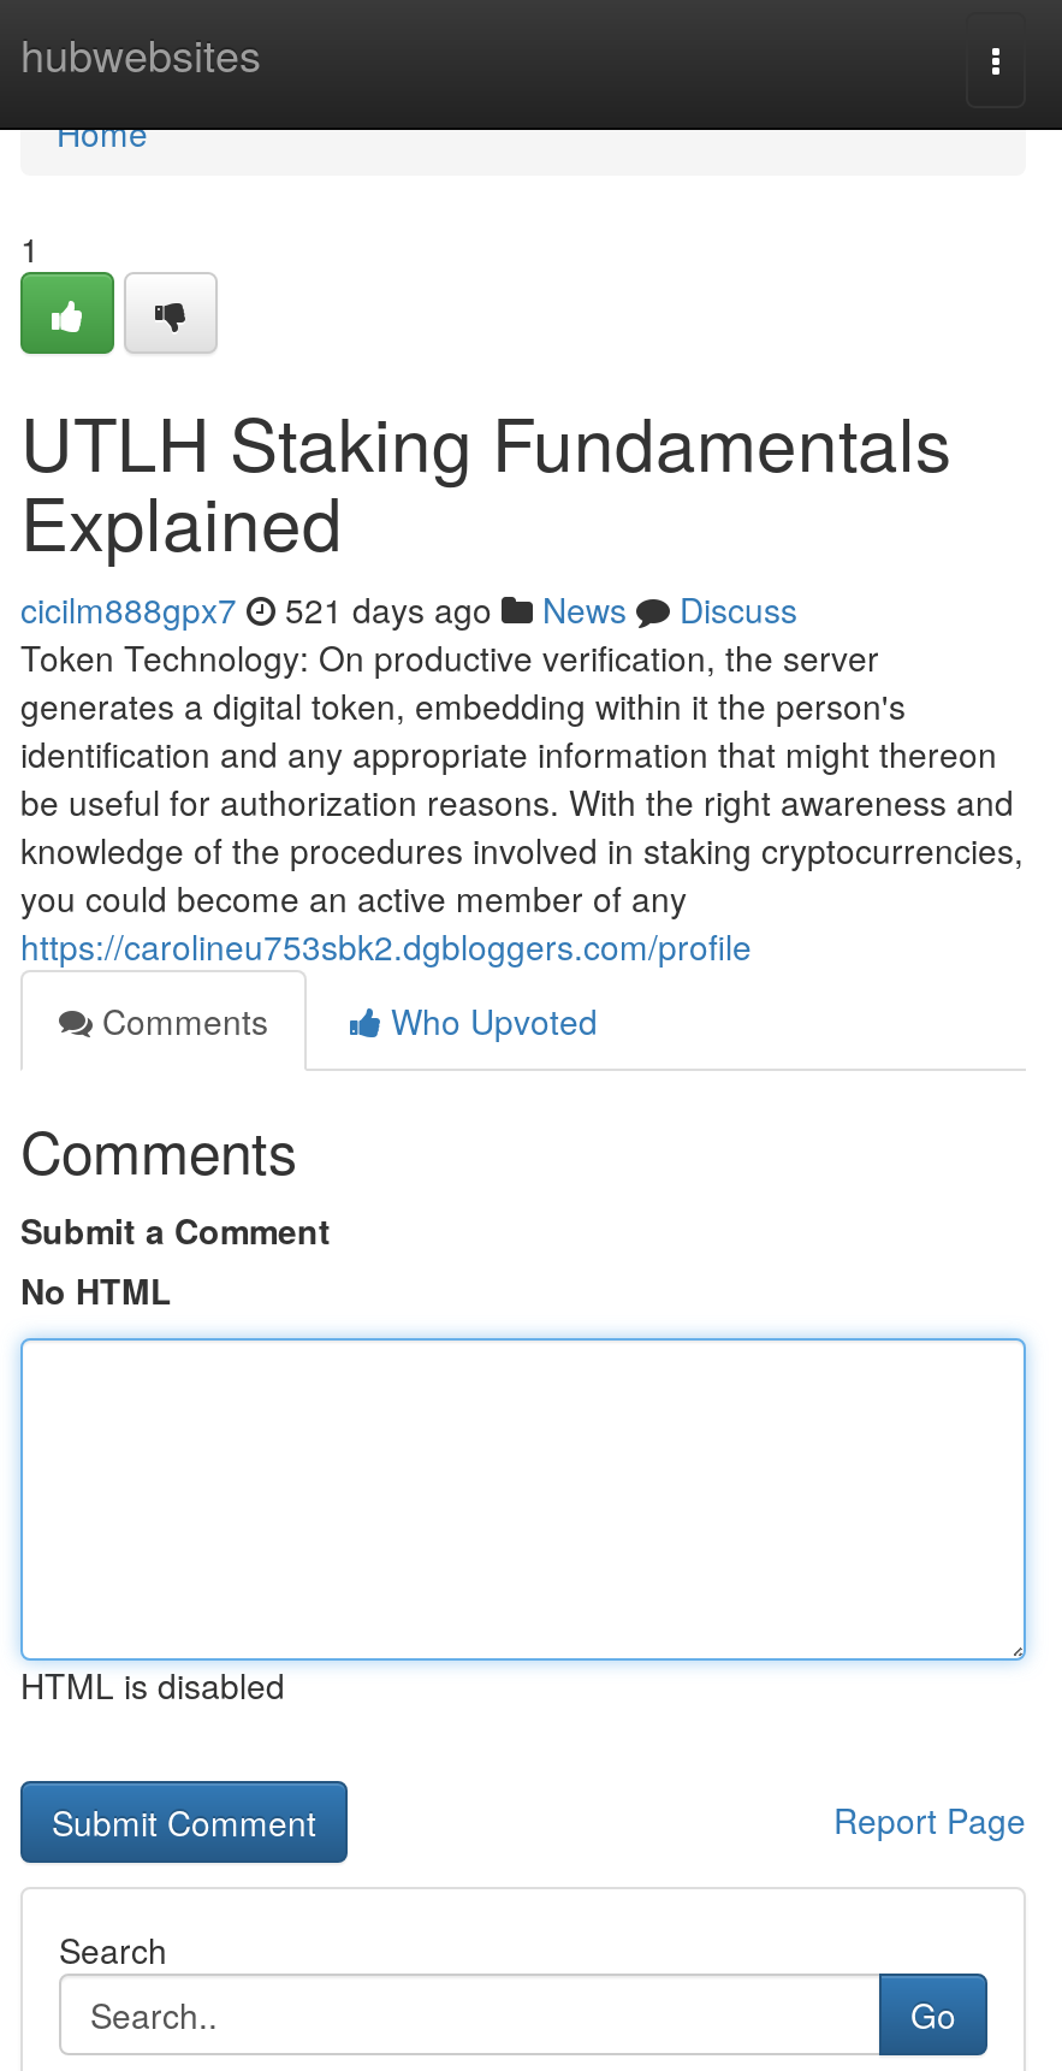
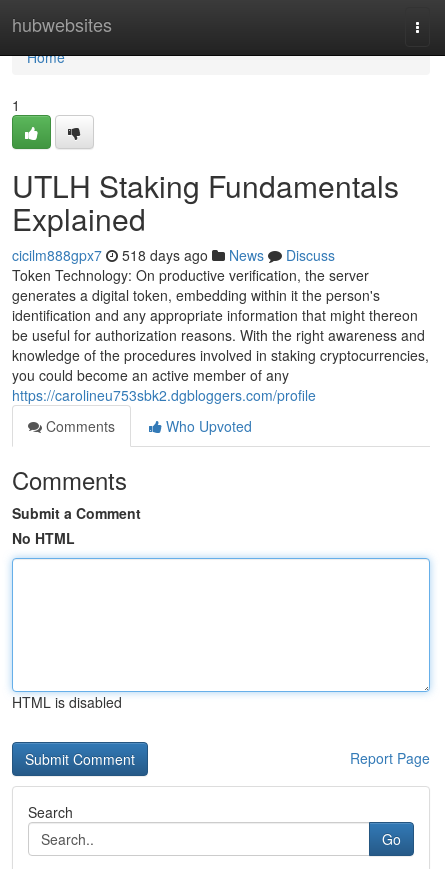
[20,585,797,633] cicilm888gpx7 521 days ago News Discuss -> [12,245,335,265] cicilm888gpx7 518 days ago News Discuss

